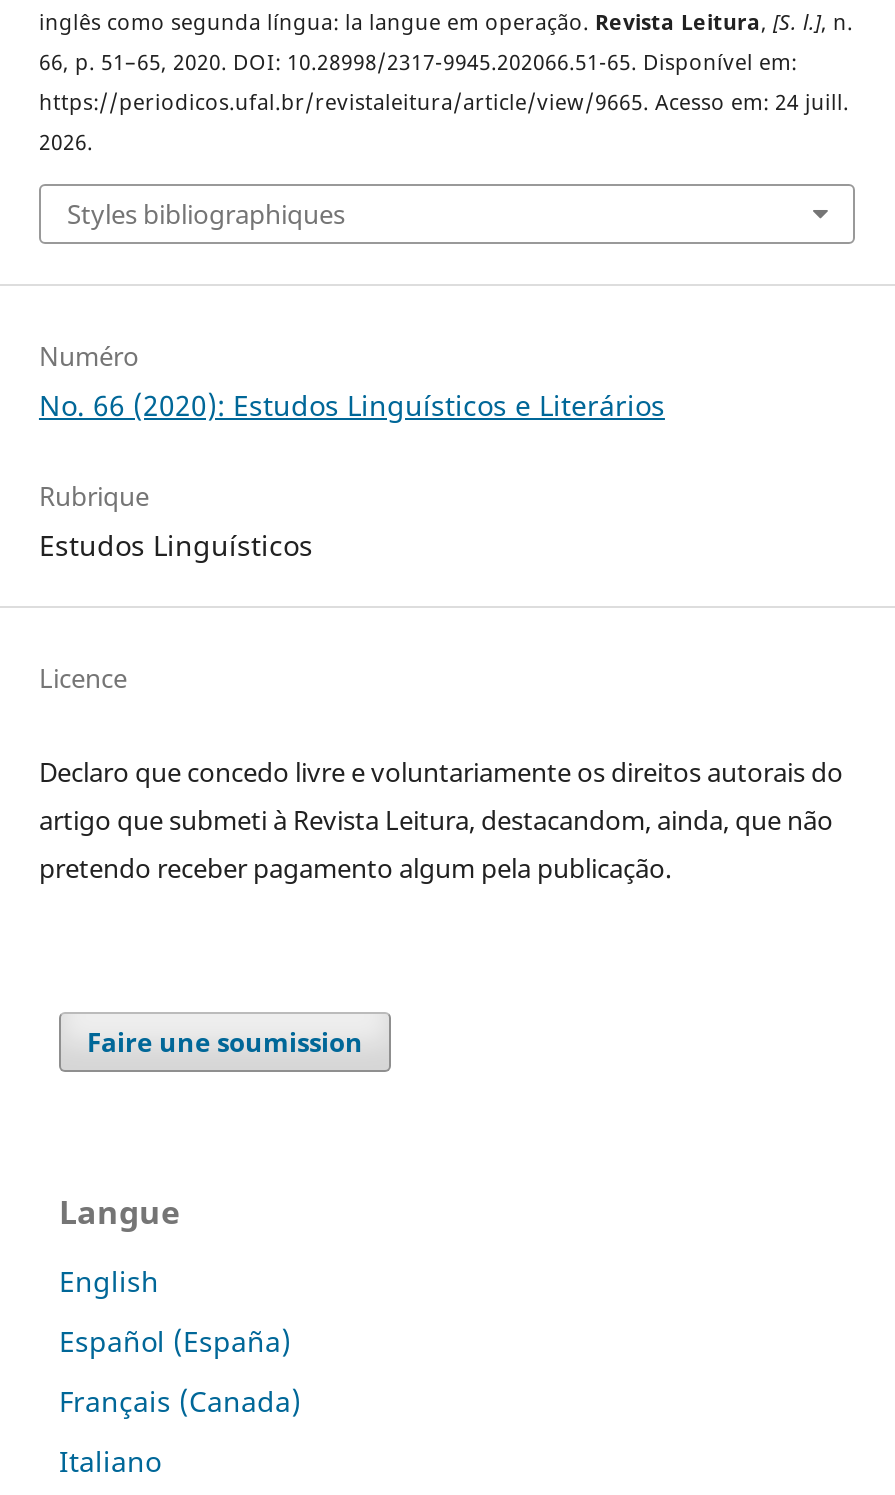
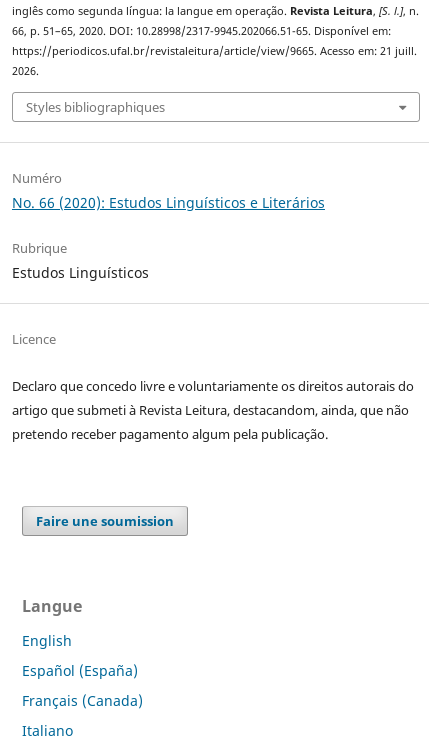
[39,88,849,116] https://periodicos.ufal.br/revistaleitura/article/view/9665. Acesso em: 24 juill. -> [12,44,417,58] https://periodicos.ufal.br/revistaleitura/article/view/9665. Acesso em: 21 juill.

